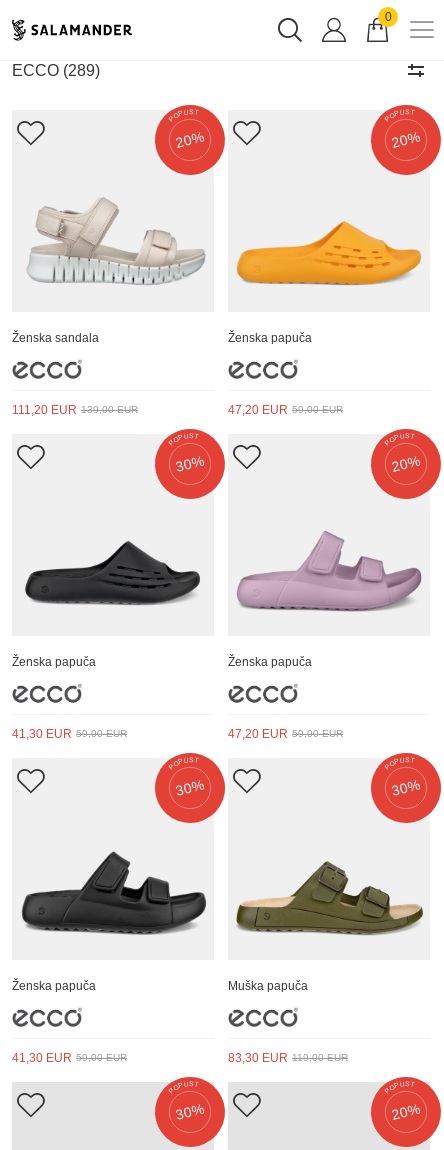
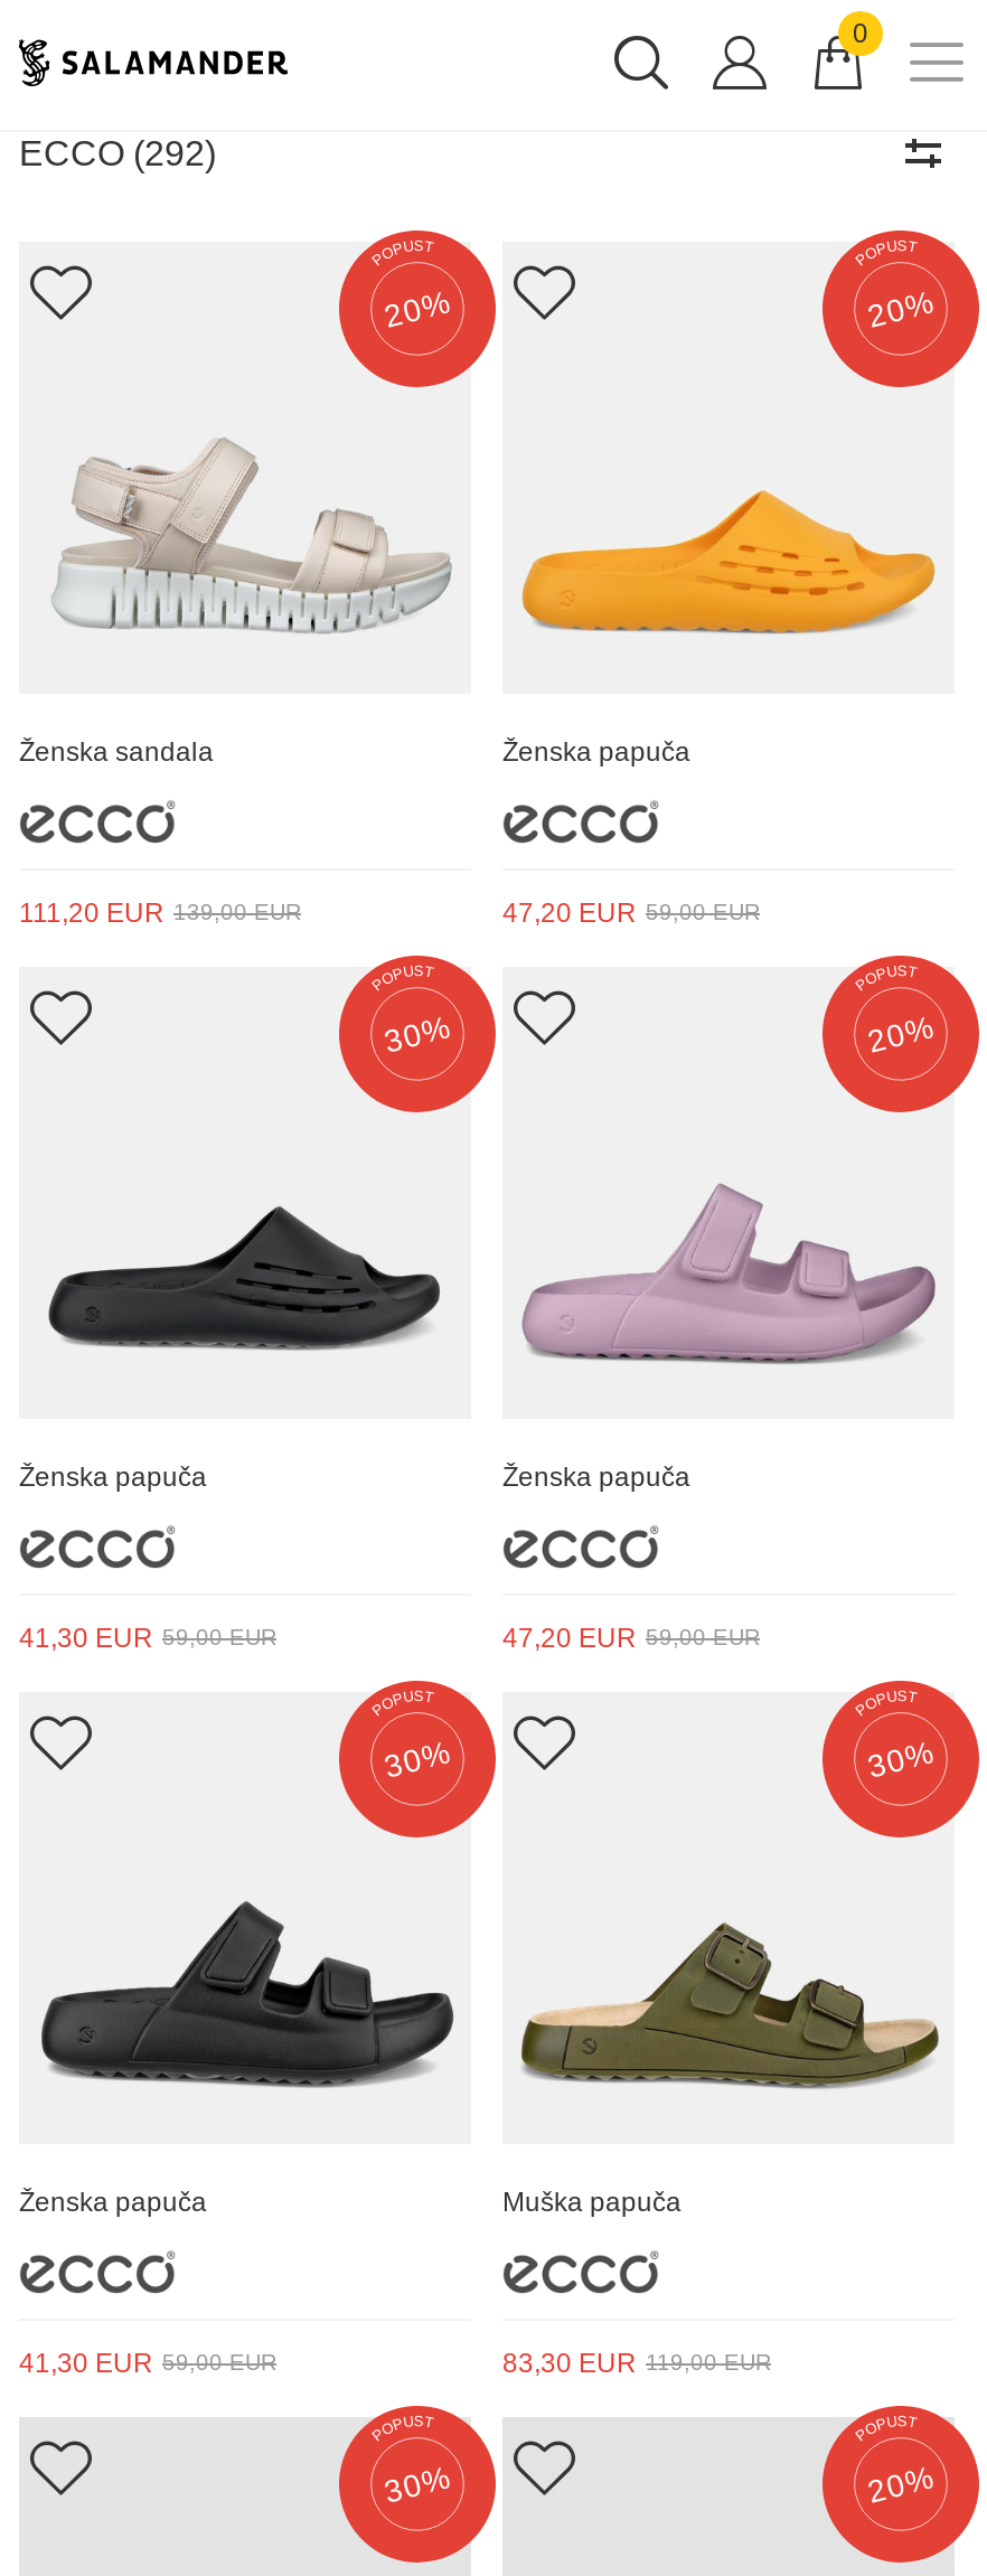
[12,62,100,79] ECCO (289) -> [19,134,216,172] ECCO (292)

